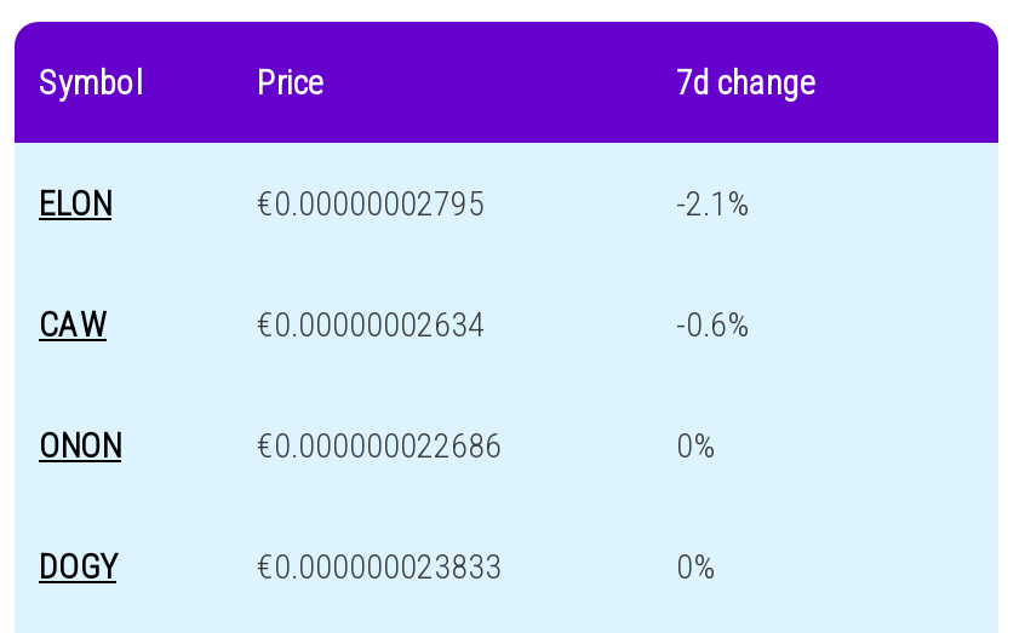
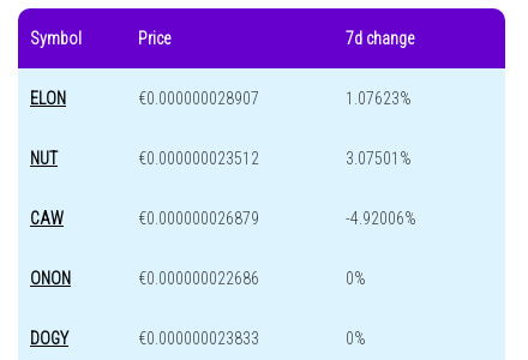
[257,184,751,223] €0.00000002795 | -2.1% -> [30,89,412,168] €0.000000028907 | 1.07623% | NUT | €0.000000023512 | 3.07501%
[257,305,485,344] €0.00000002634 -> [138,209,259,228] €0.000000026879
[676,305,751,344] -0.6% -> [346,209,416,228] -4.92006%

